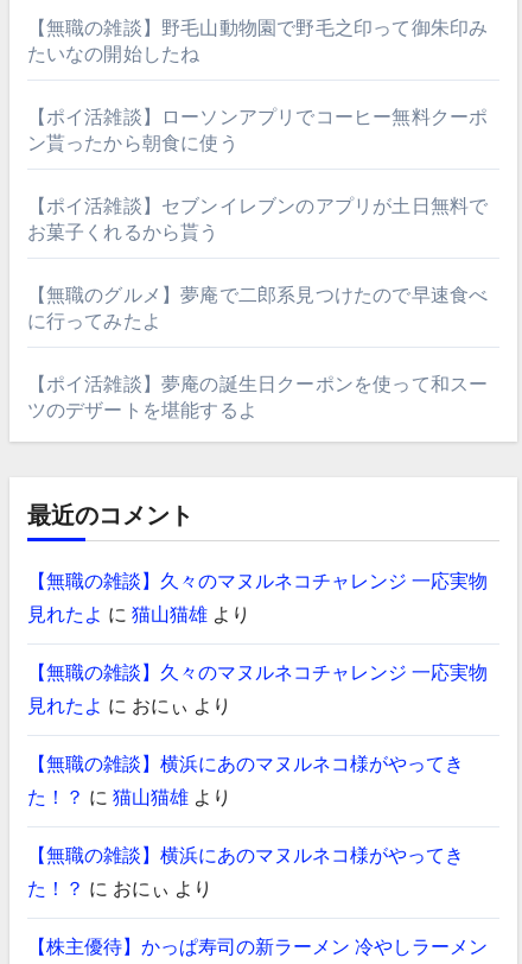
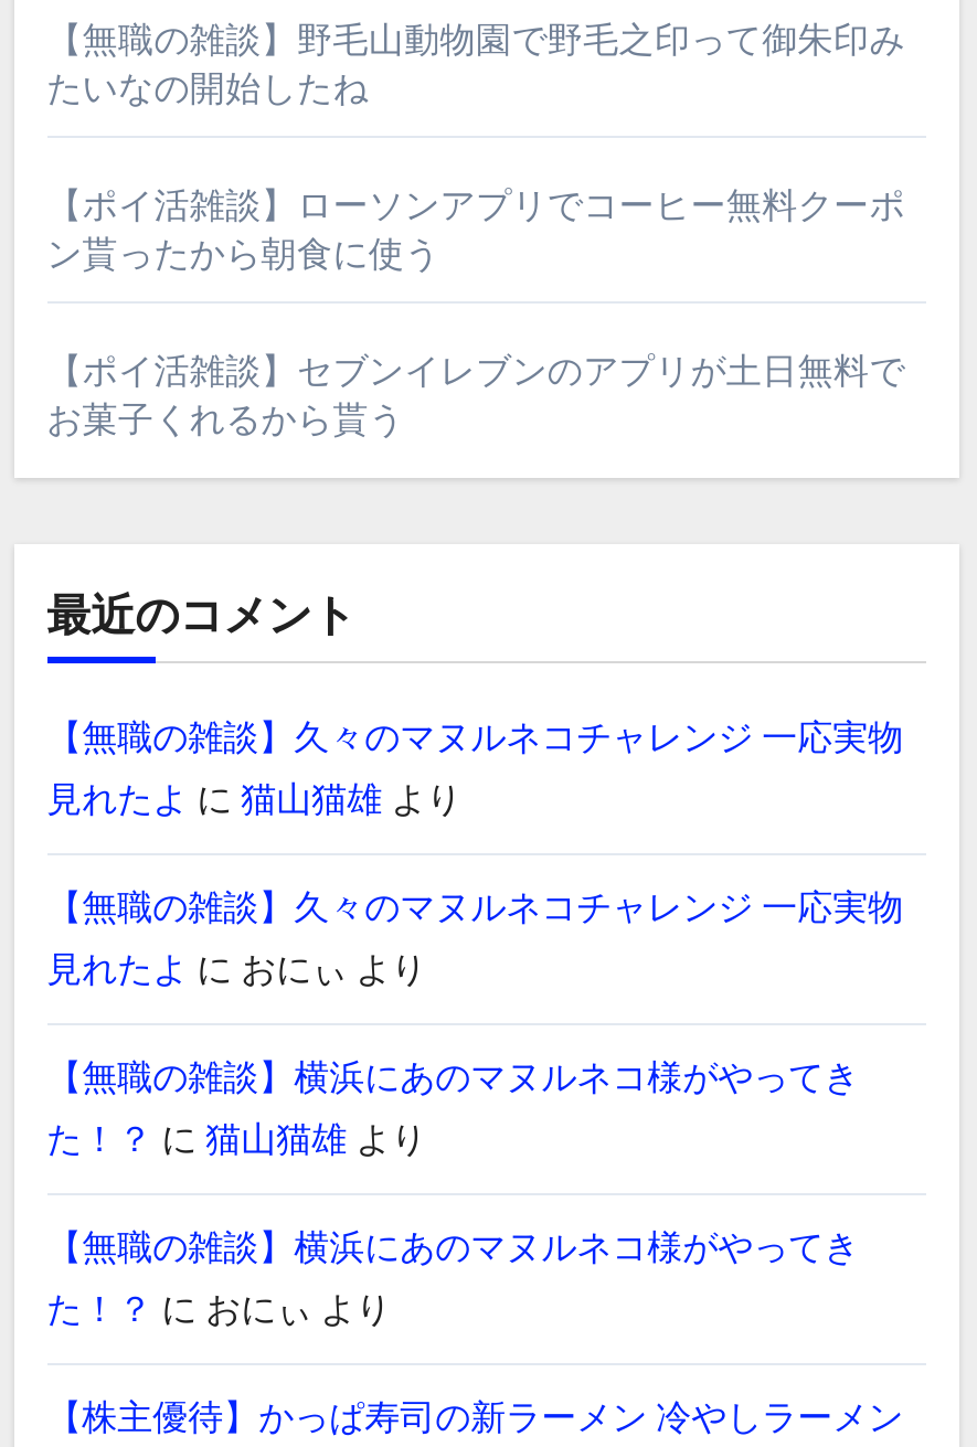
[27,283,488,421] 【無職のグルメ】夢庵で二郎系見つけたので早速食べ | に行ってみたよ | 【ポイ活雑談】夢庵の誕生日クーポンを使って和スー | ツのデザートを堪能するよ -> none

